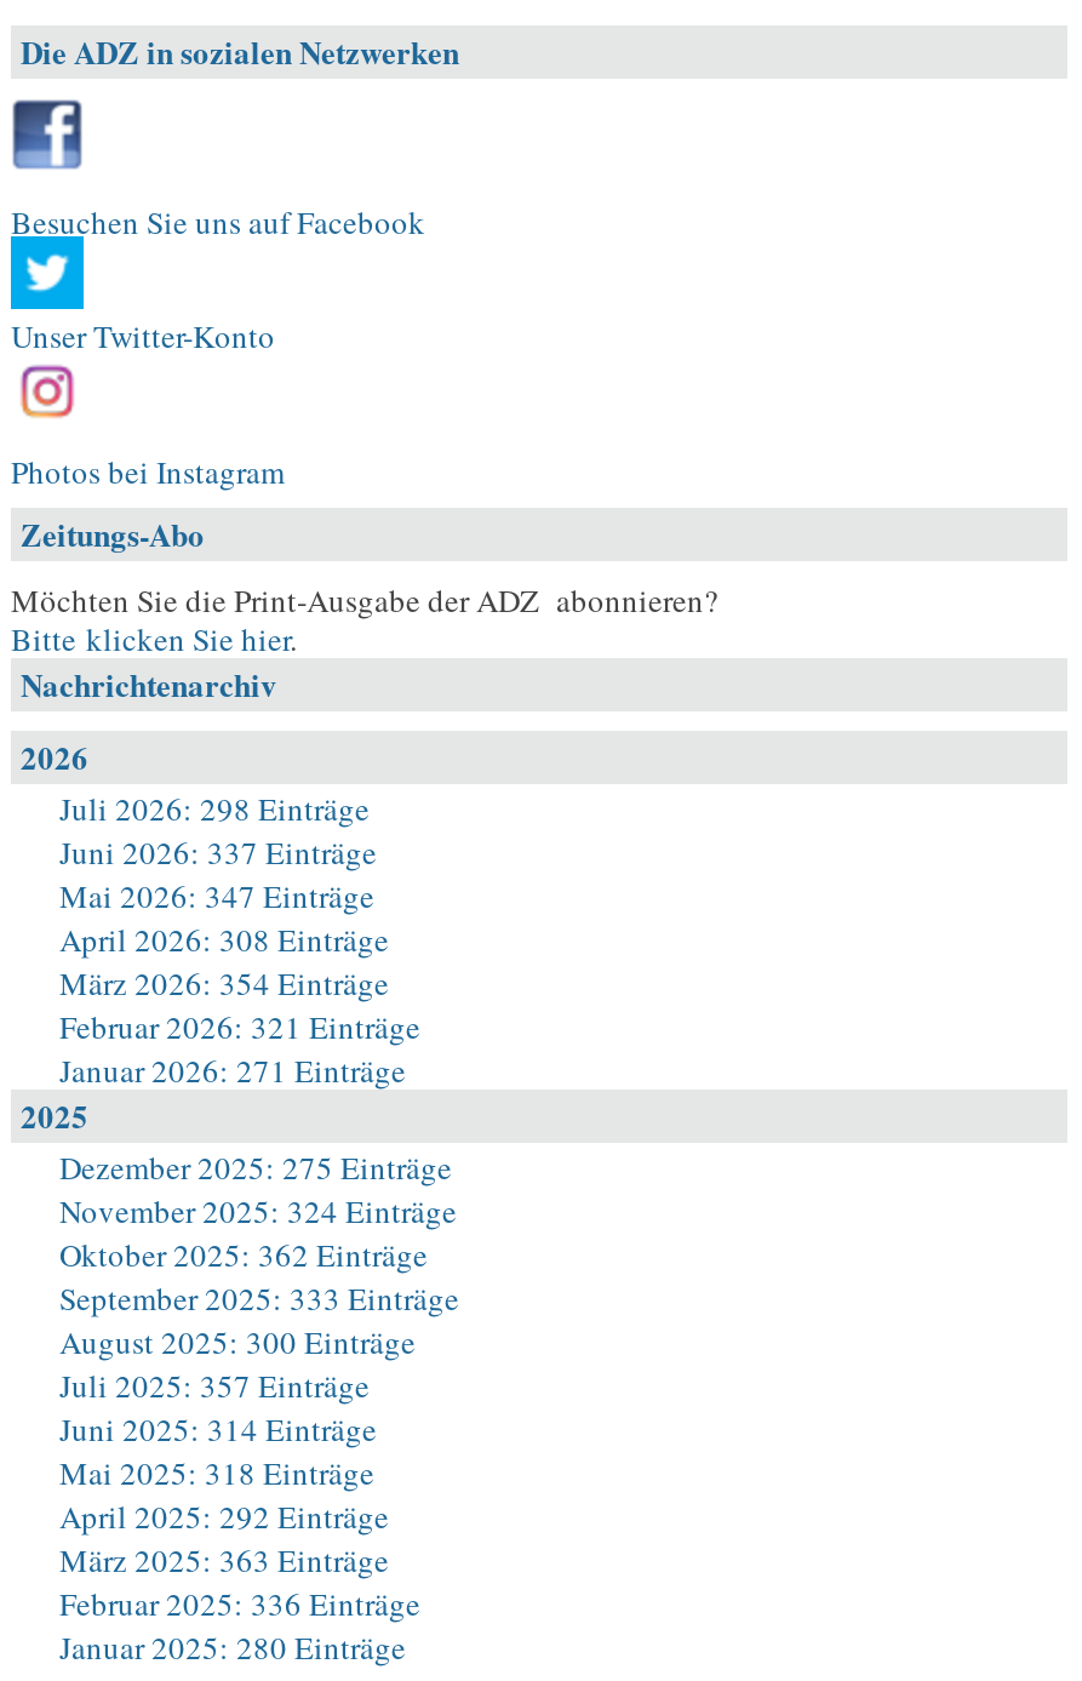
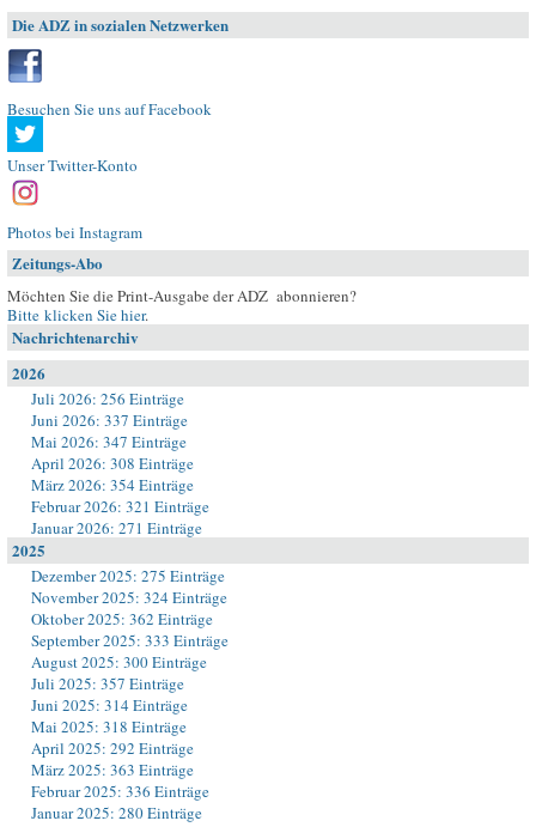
[59,787,370,830] Juli 2026: 298 Einträge -> [31,388,184,409] Juli 2026: 256 Einträge

